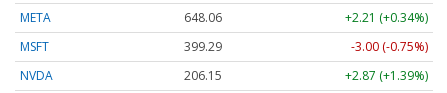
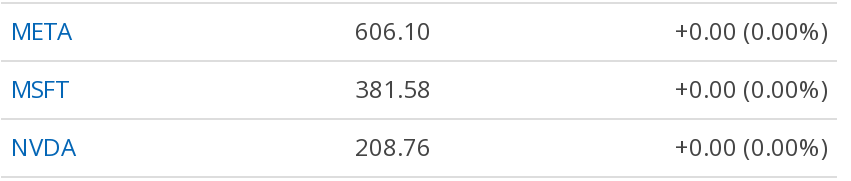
[184,9,222,26] 648.06 -> [355,15,431,49] 606.10
[345,9,428,26] +2.21 (+0.34%) -> [675,15,827,49] +0.00 (0.00%)
[184,38,222,55] 399.29 -> [355,73,431,107] 381.58
[351,38,428,55] -3.00 (-0.75%) -> [675,73,827,107] +0.00 (0.00%)
[184,67,222,84] 206.15 -> [355,131,431,165] 208.76
[345,67,428,84] +2.87 (+1.39%) -> [675,131,827,165] +0.00 (0.00%)

